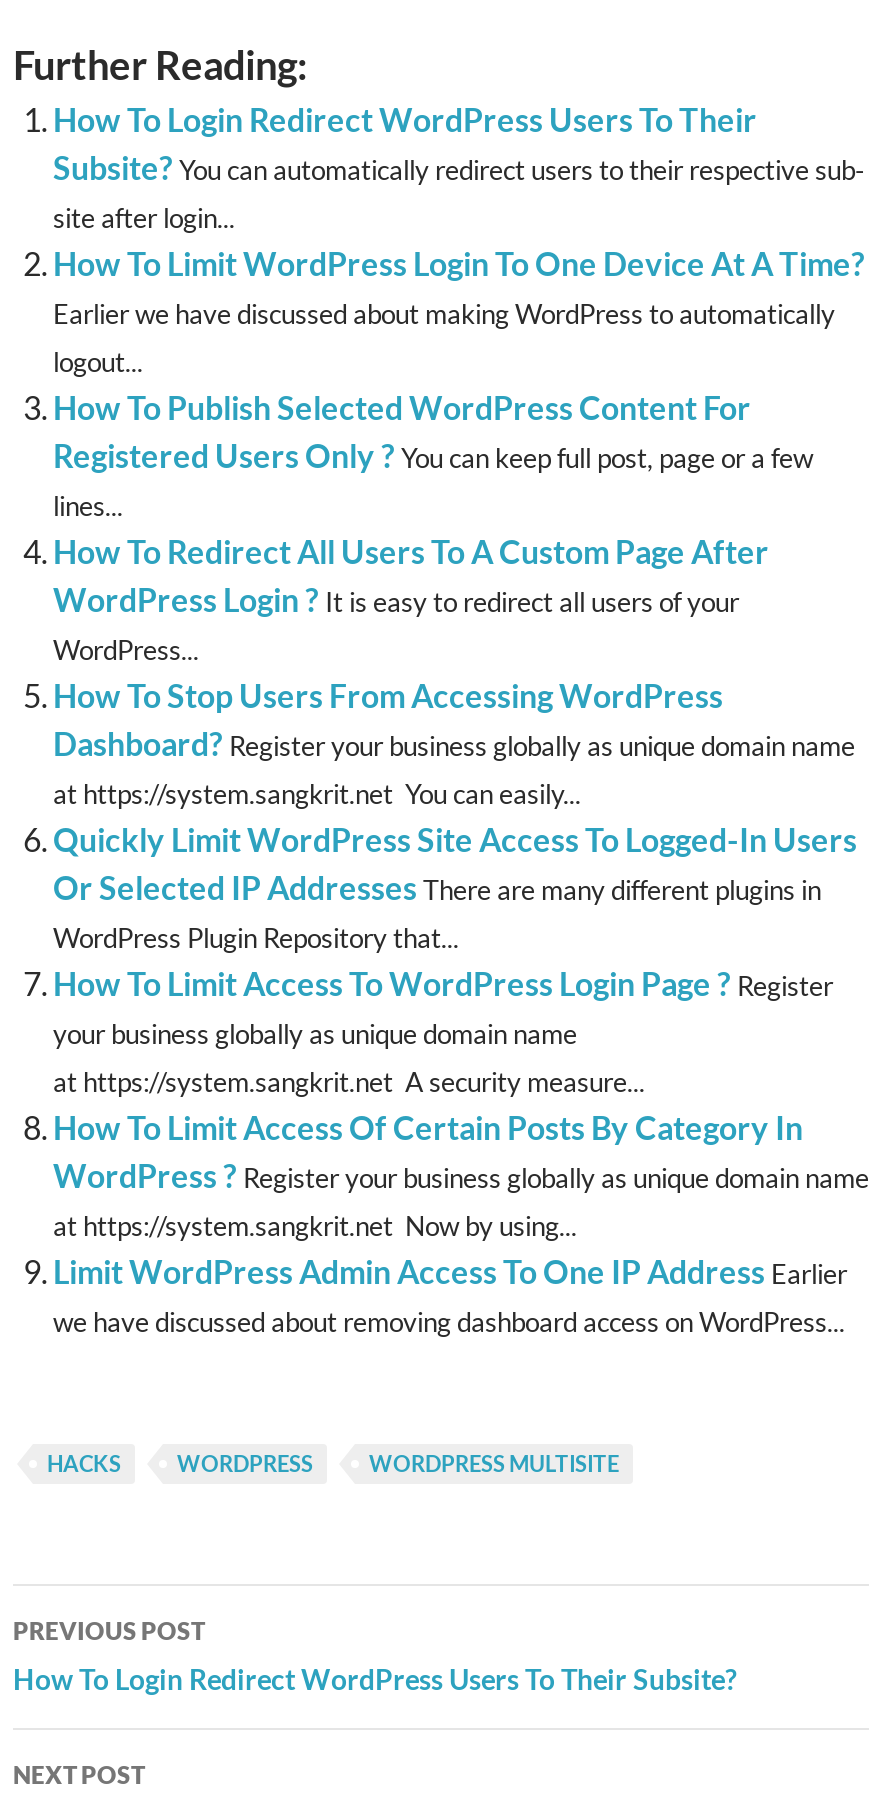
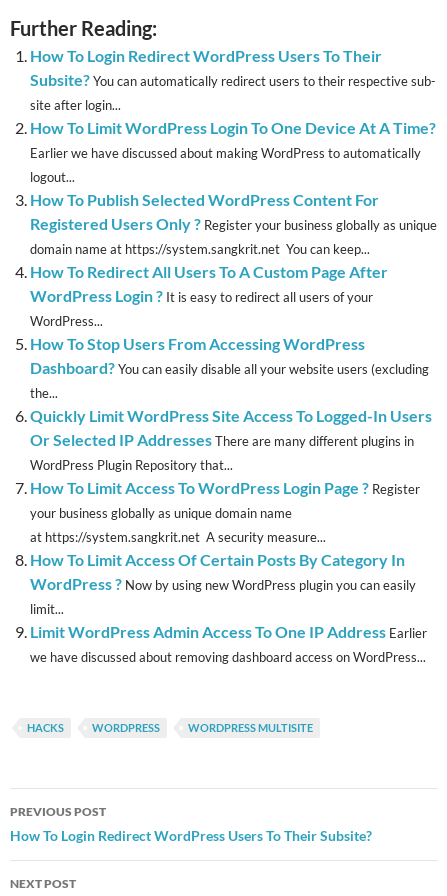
[53,436,813,522] Registered Users Only ? You can keep full post, page or a few | lines... -> [30,214,437,257] Registered Users Only ? Register your business globally as unique | domain name at https://system.sangkrit.net You can keep...
[53,724,855,810] Dashboard? Register your business globally as unique domain name | at https://system.sangkrit.net You can easily... -> [30,358,429,401] Dashboard? You can easily disable all your website users (excluding | the...
[53,1156,869,1242] WordPress ? Register your business globally as unique domain name | at https://system.sangkrit.net Now by using... -> [30,574,416,617] WordPress ? Now by using new WordPress plugin you can easily | limit...

